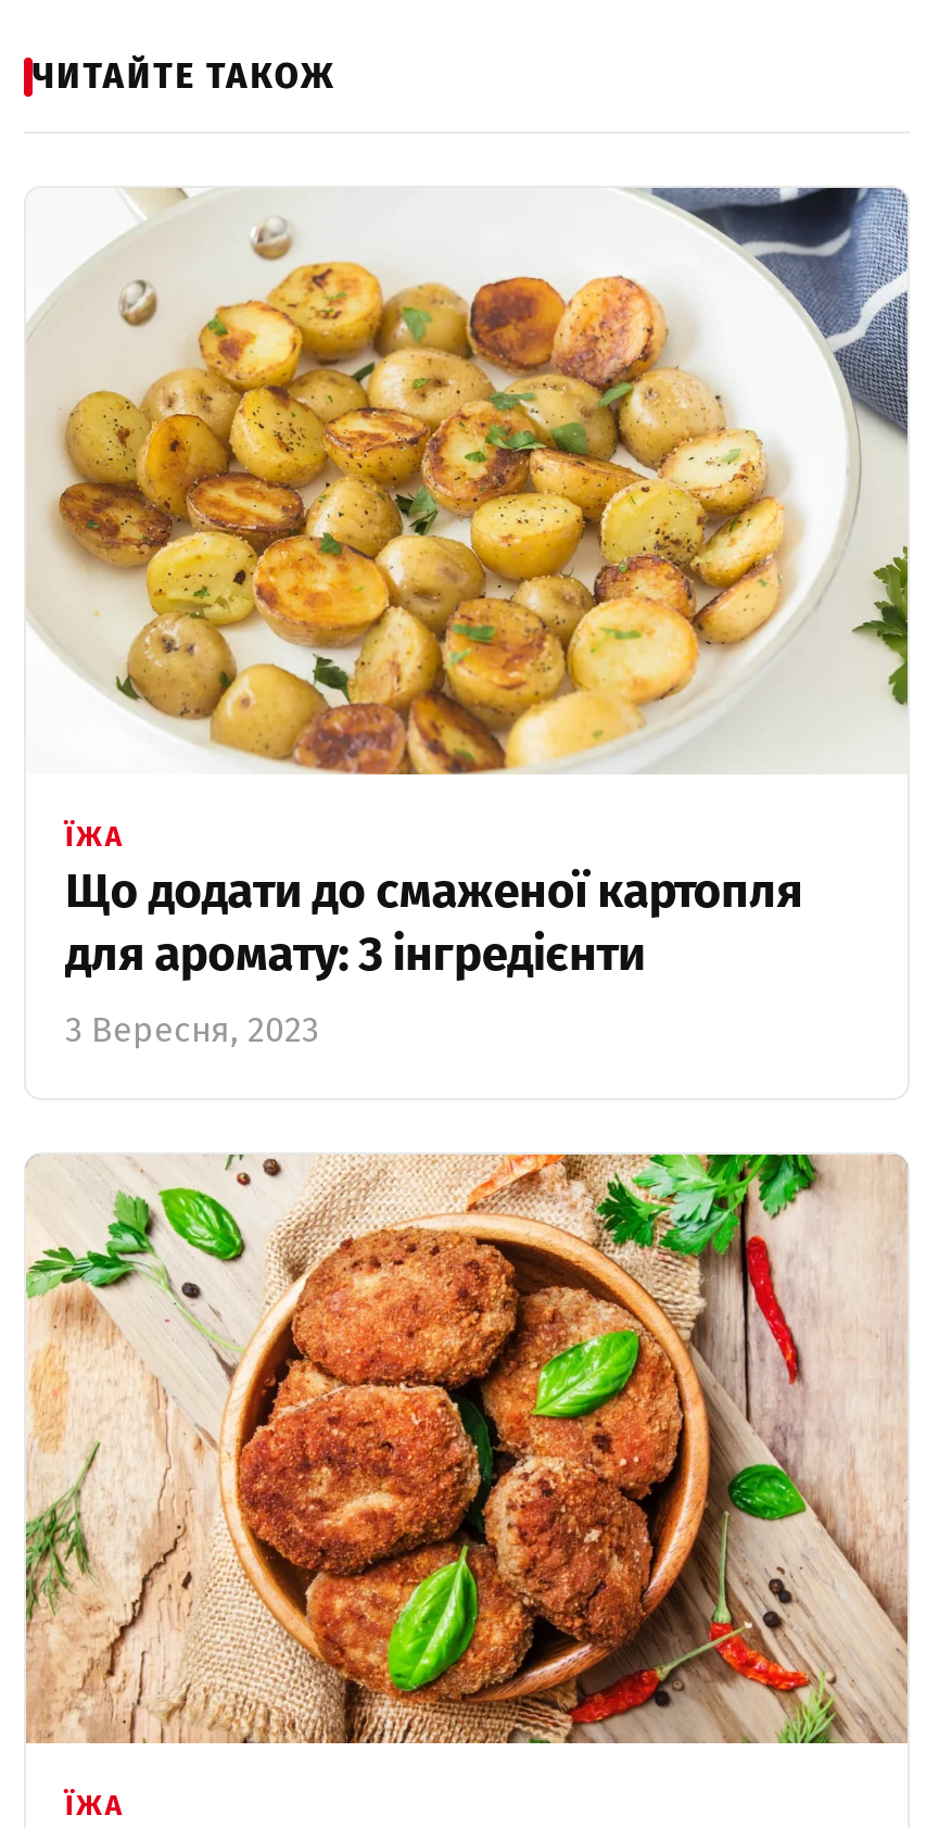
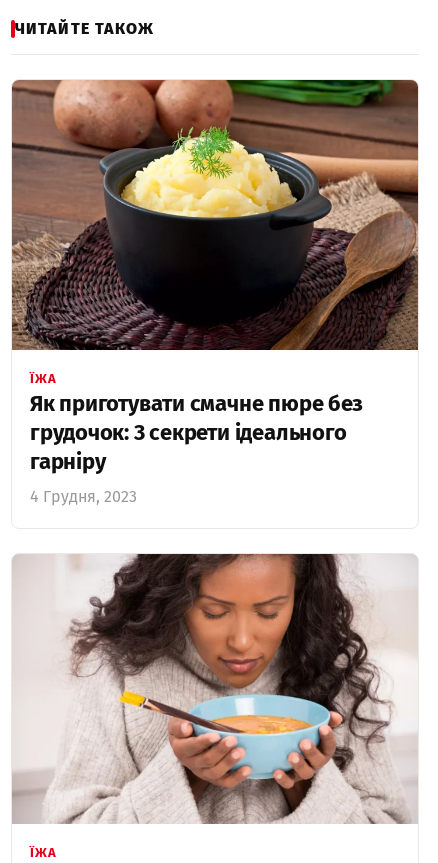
[26,185,910,1051] [image] | Що додати до смаженої картопля | для аромату: 3 інгредієнти | 3 Вересня, 2023 -> [11,79,419,506] [image] | Як приготувати смачне пюре без | грудочок: 3 секрети ідеального | гарніру | 4 Грудня, 2023
[24,1151,908,1742] [image] -> [12,553,417,824] [image]

